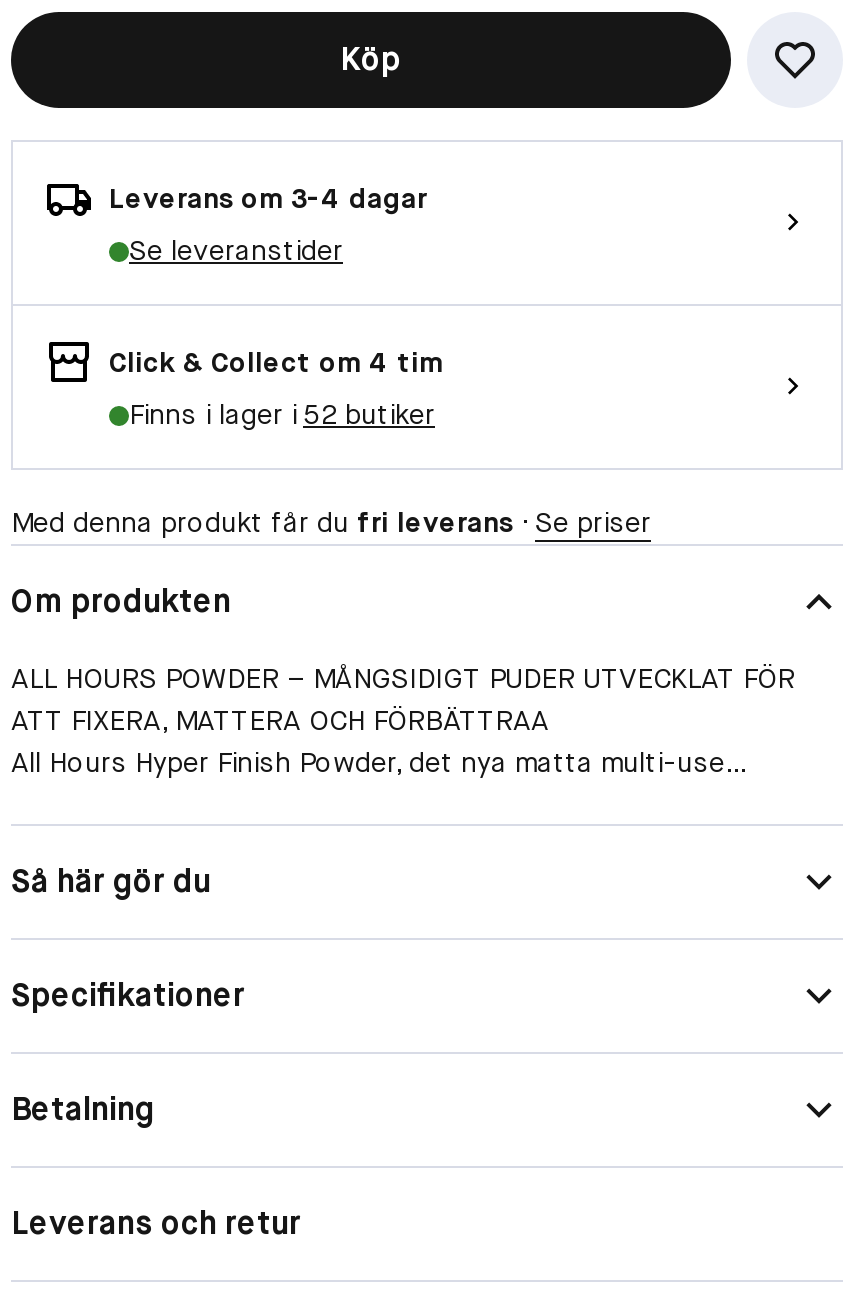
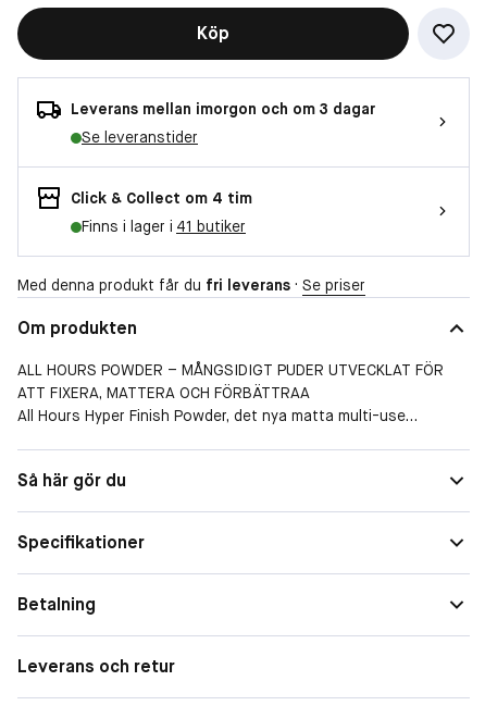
[109,180,427,216] Leverans om 3-4 dagar -> [71,99,375,119] Leverans mellan imorgon och om 3 dagar
[129,396,435,432] Finns i lager i 52 butiker -> [82,216,246,236] Finns i lager i 41 butiker

